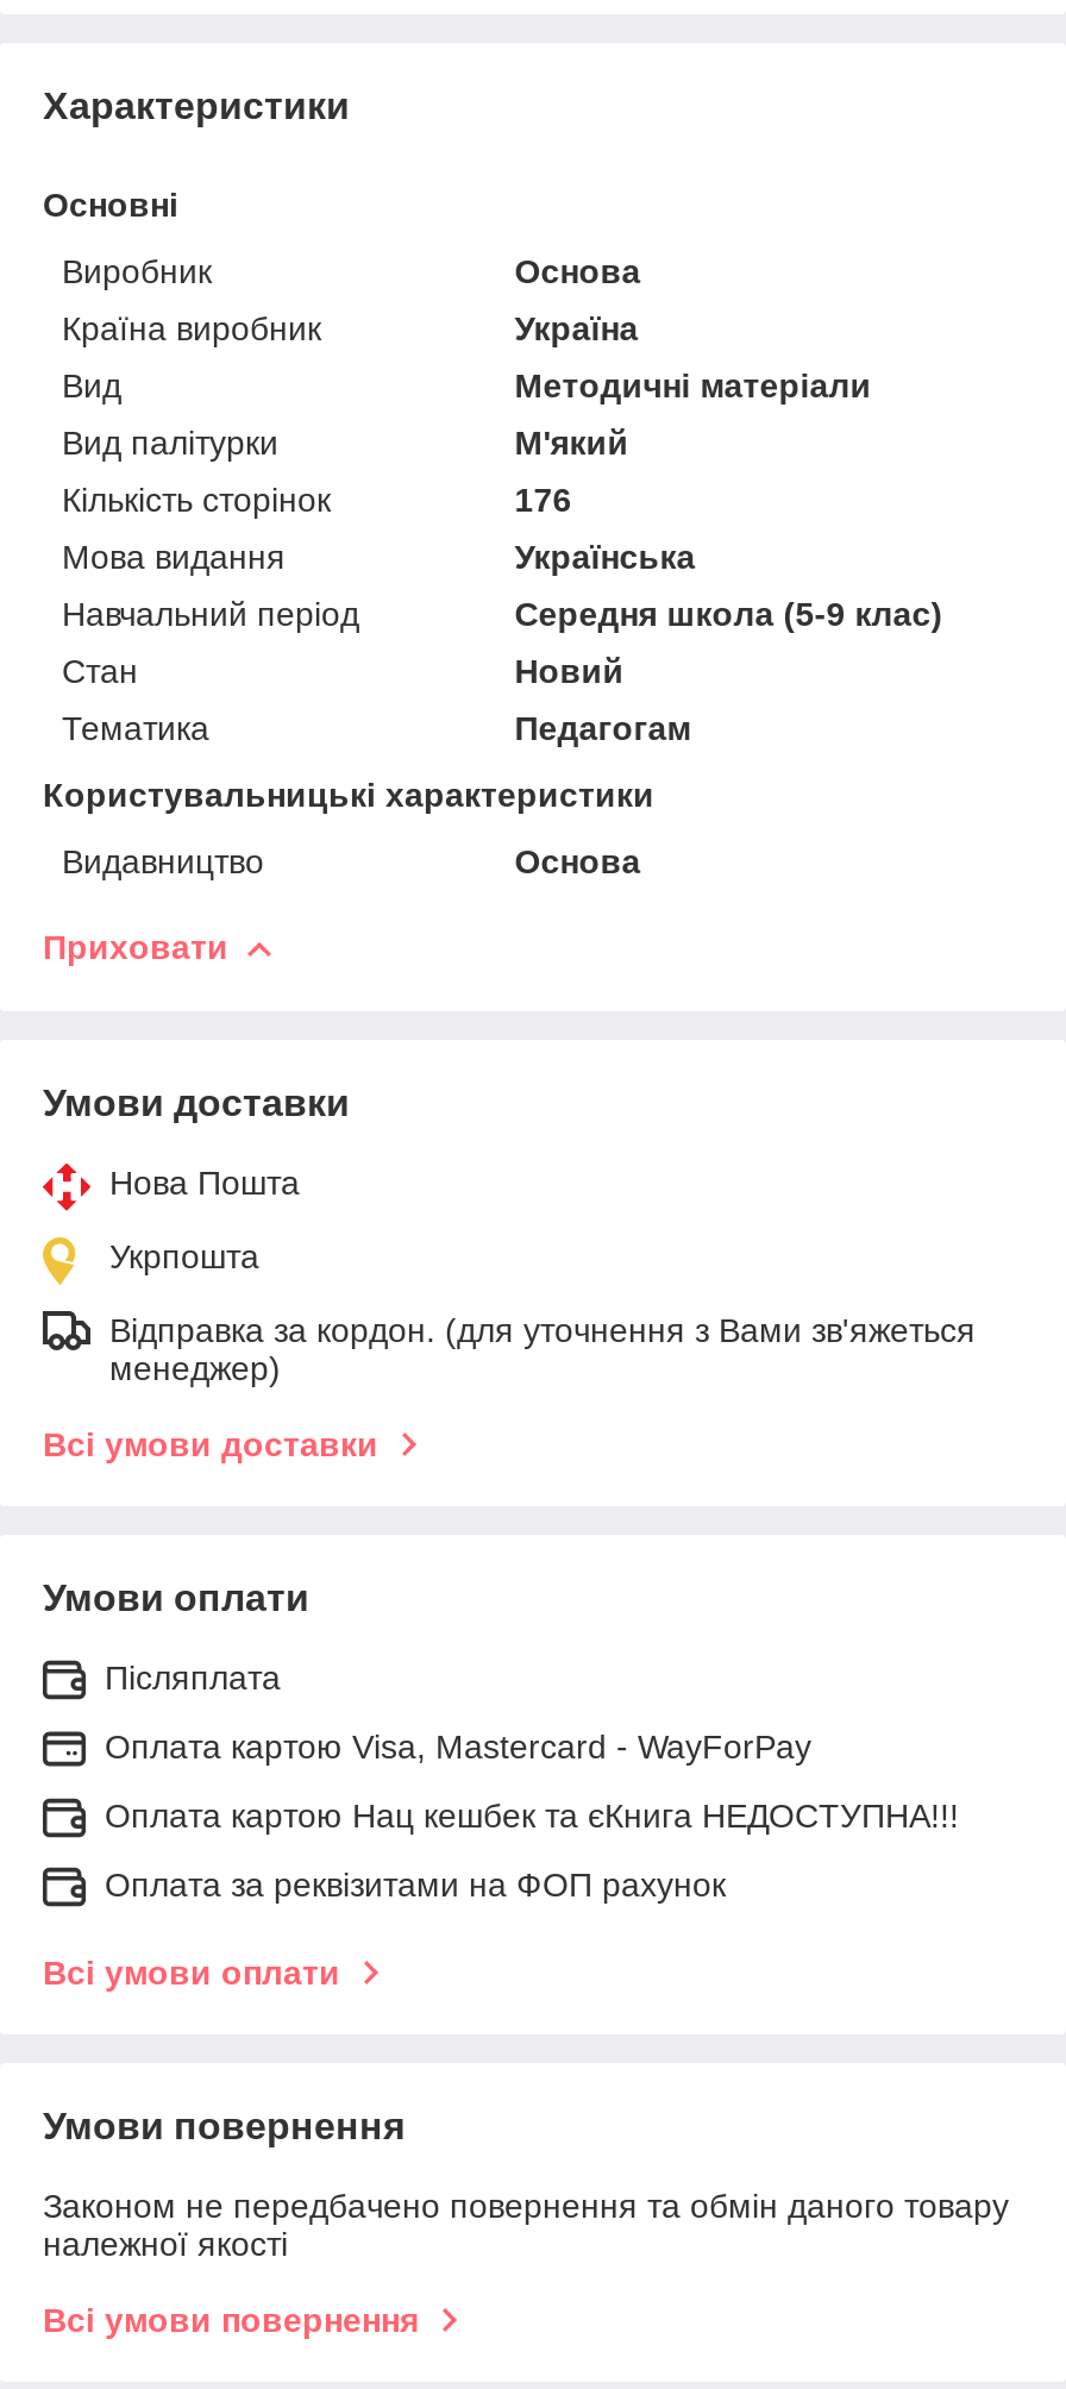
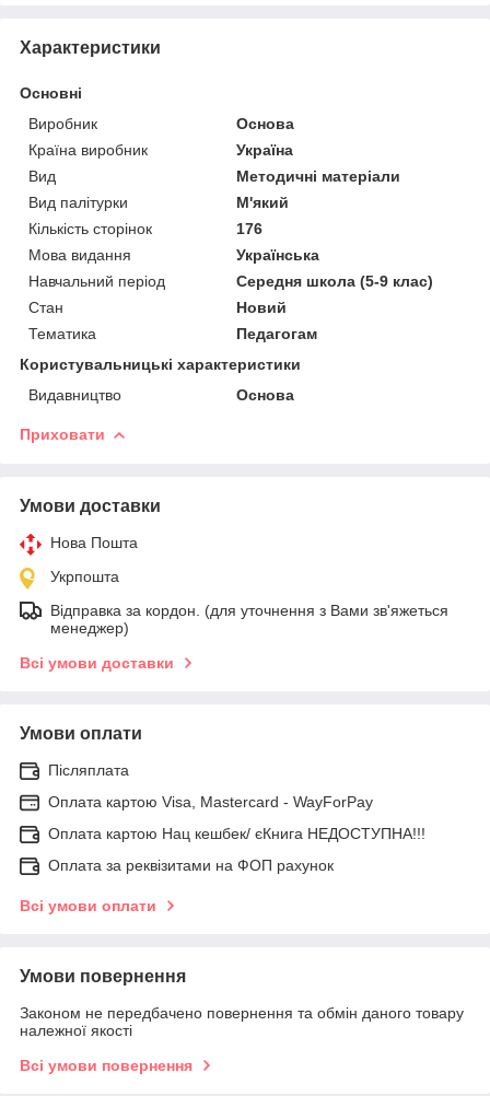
[105,1796,959,1834] Оплата картою Нац кешбек та єКнига НЕДОСТУПНА!!! -> [48,825,425,842] Оплата картою Нац кешбек/ єКнига НЕДОСТУПНА!!!

